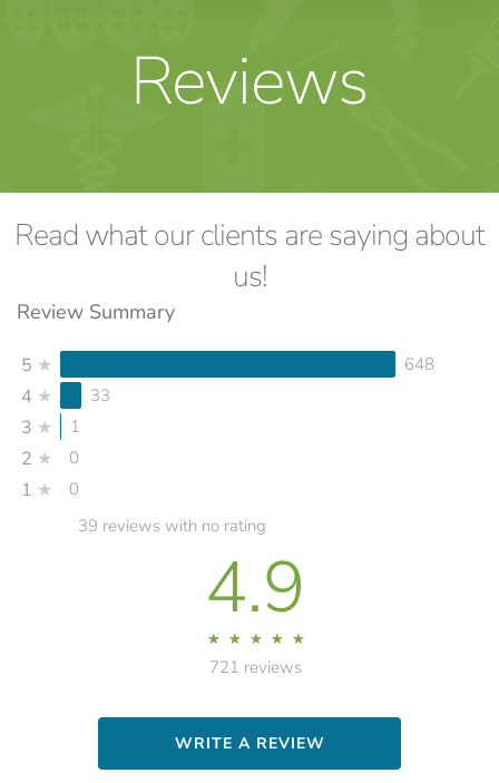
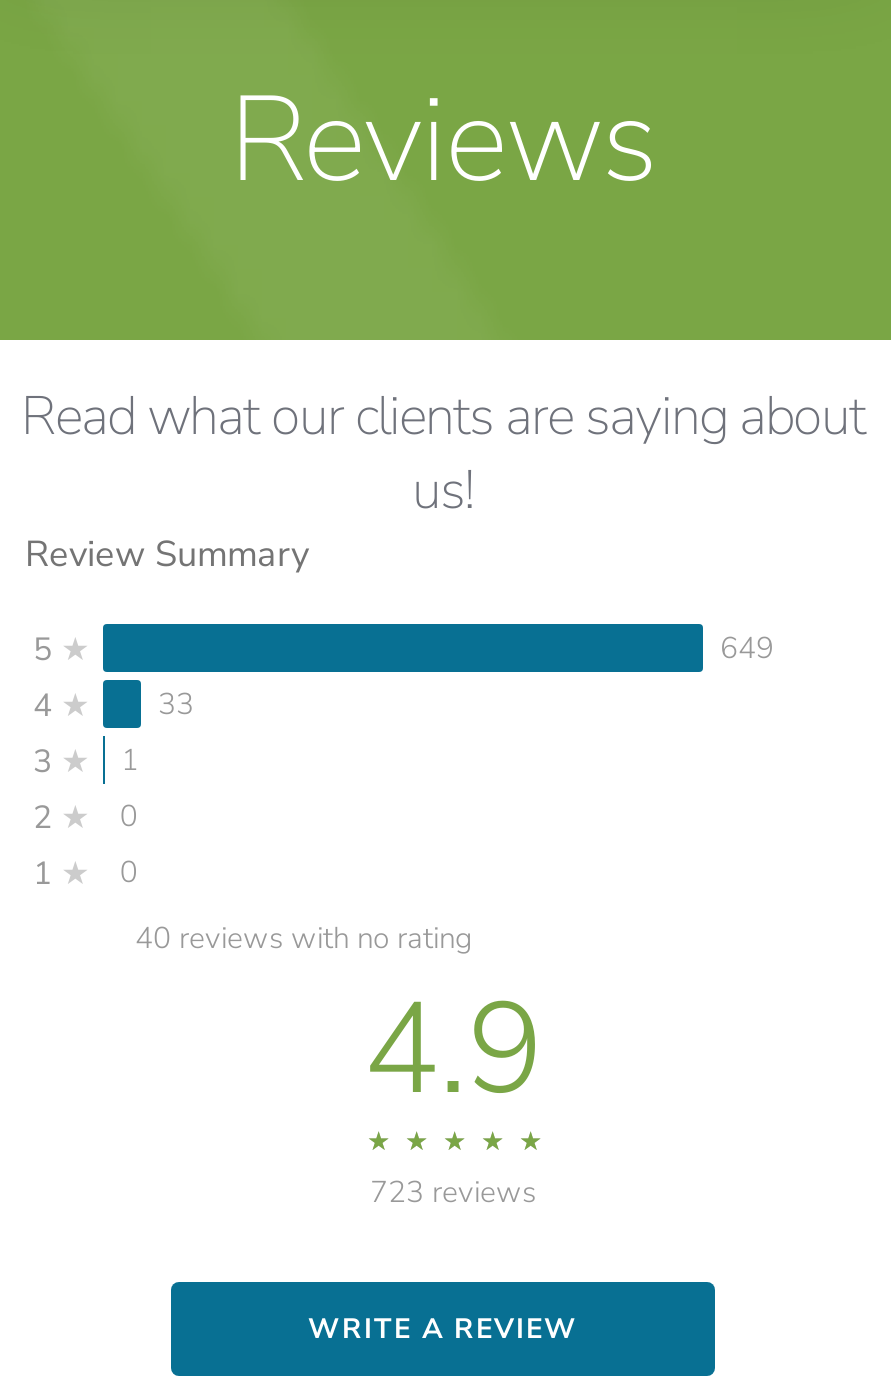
[404,354,434,376] 648 -> [720,629,774,669] 649
[78,515,266,537] 39 reviews with no rating -> [135,919,473,959] 40 reviews with no rating
[209,656,301,679] 721 reviews -> [370,1173,536,1213] 723 reviews

